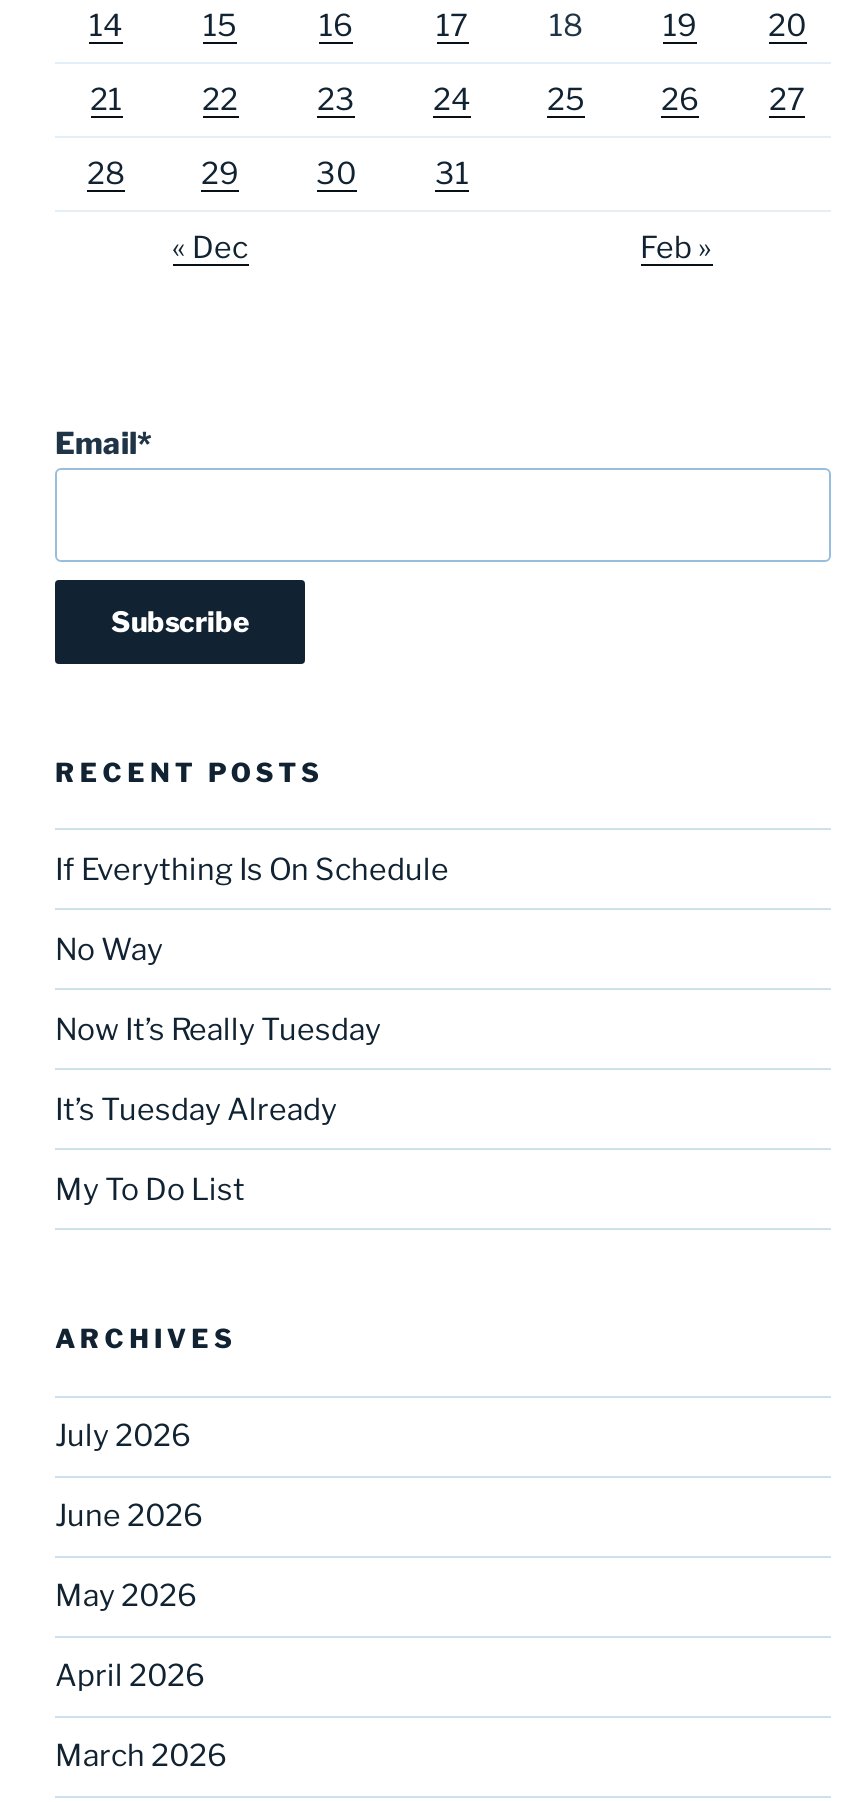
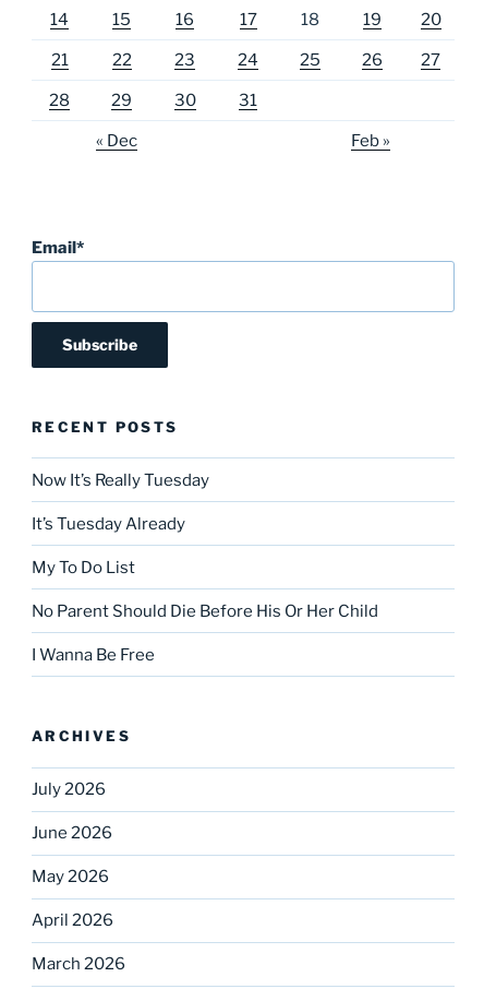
[55,852,449,968] If Everything Is On Schedule | No Way -> none
moved [55,1012,381,1208] -> [32,470,209,577]: Now It’s Really Tuesday | It’s Tuesday Already | My To Do List
none -> [32,601,378,665] No Parent Should Die Before His Or Her Child | I Wanna Be Free

